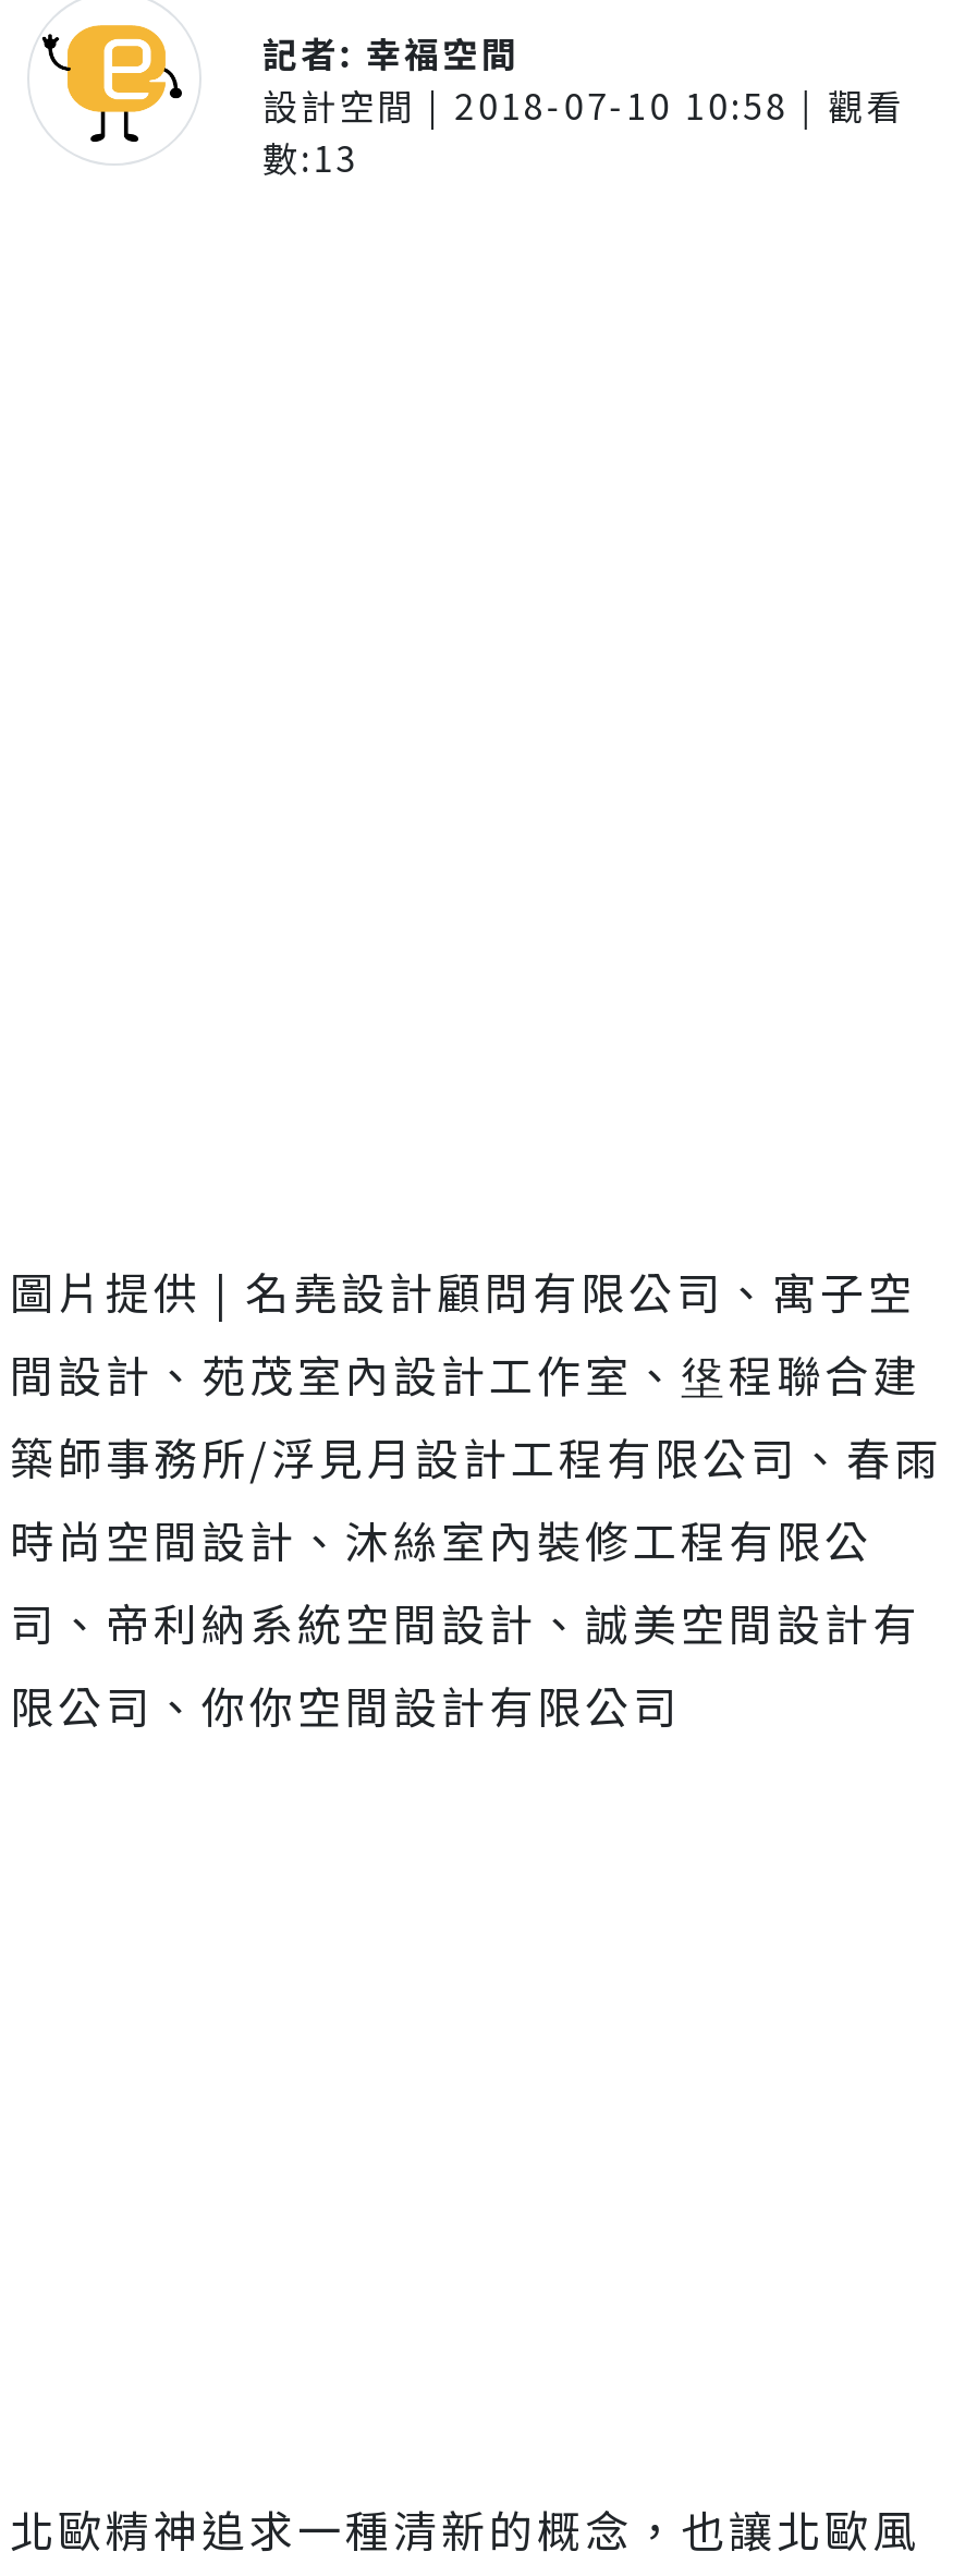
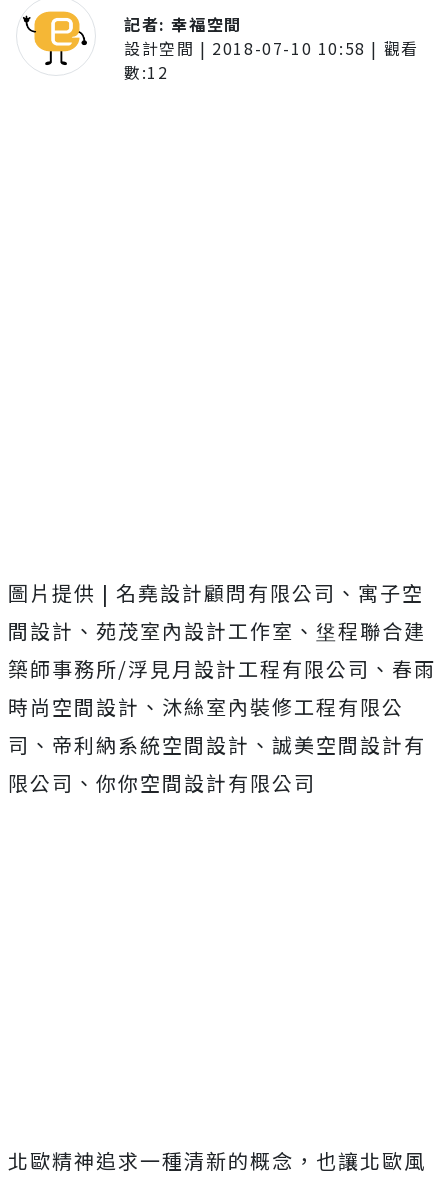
[262,131,359,183] 數:13 -> [124,60,168,84] 數:12

